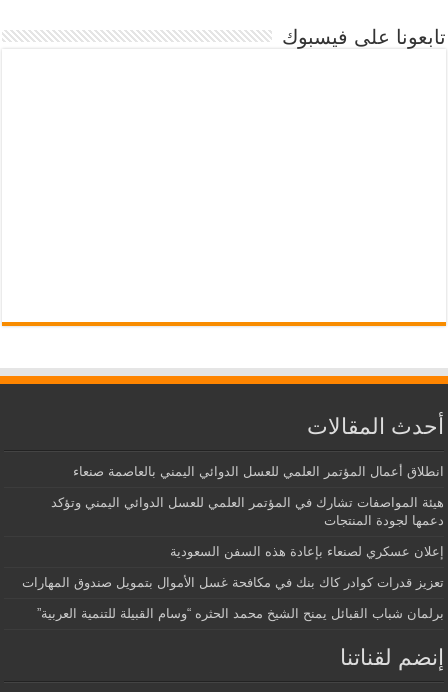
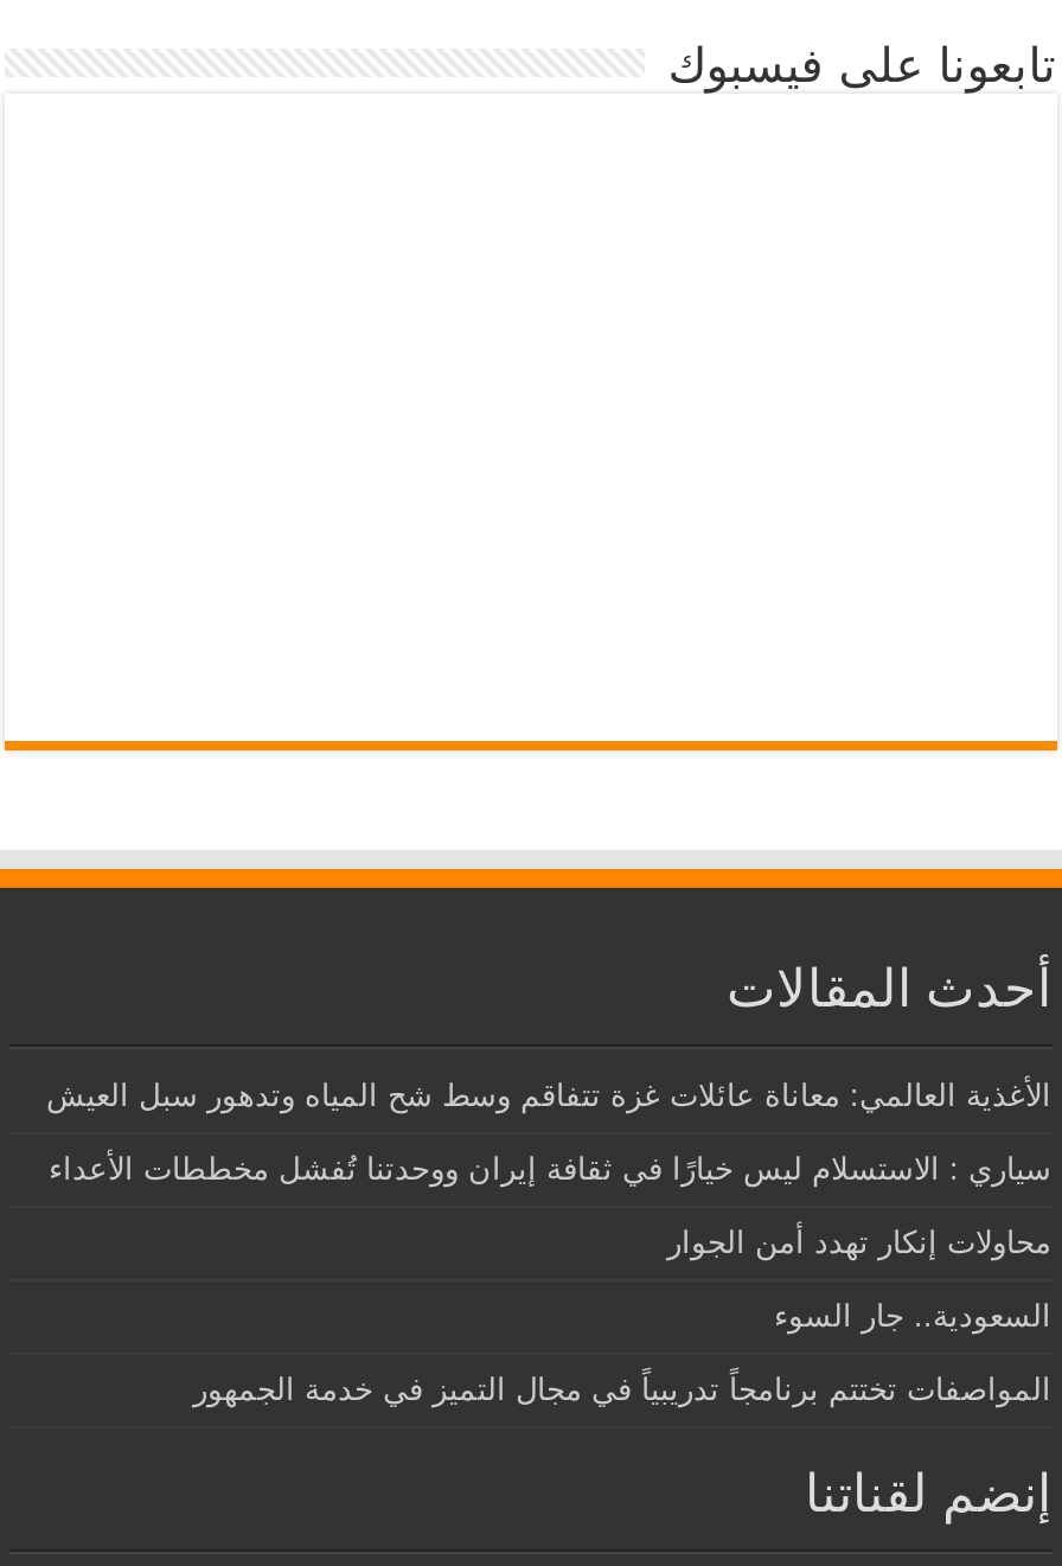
[72,464,443,479] انطلاق أعمال المؤتمر العلمي للعسل الدوائي اليمني بالعاصمة صنعاء -> [46,1077,1051,1113] الأغذية العالمي: معاناة عائلات غزة تتفاقم وسط شح المياه وتدهور سبل العيش
[50,495,443,528] هيئة المواصفات تشارك في المؤتمر العلمي للعسل الدوائي اليمني وتؤكد | دعمها لجودة المنتجات -> [49,1151,1051,1186] سياري : الاستسلام ليس خيارًا في ثقافة إيران ووحدتنا تُفشل مخططات الأعداء
[169,544,443,559] إعلان عسكري لصنعاء بإعادة هذه السفن السعودية -> [667,1224,1051,1260] محاولات إنكار تهدد أمن الجوار
[21,575,443,590] تعزيز قدرات كوادر كاك بنك في مكافحة غسل الأموال بتمويل صندوق المهارات -> [774,1298,1051,1333] السعودية.. جار السوء
[36,606,443,621] برلمان شباب القبائل يمنح الشيخ محمد الحثره “وسام القبيلة للتنمية العربية” -> [193,1371,1051,1407] المواصفات تختتم برنامجاً تدريبياً في مجال التميز في خدمة الجمهور

